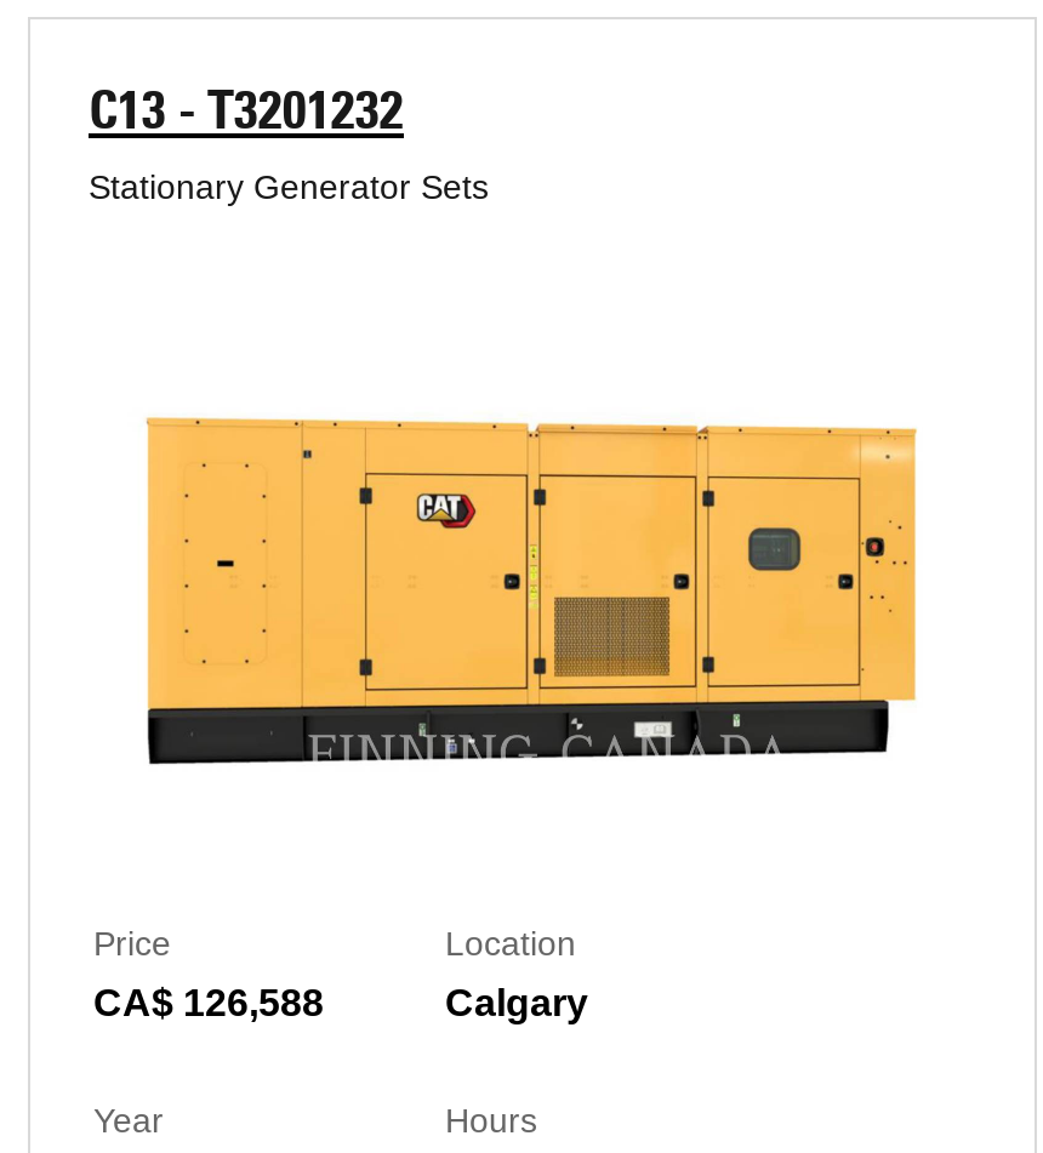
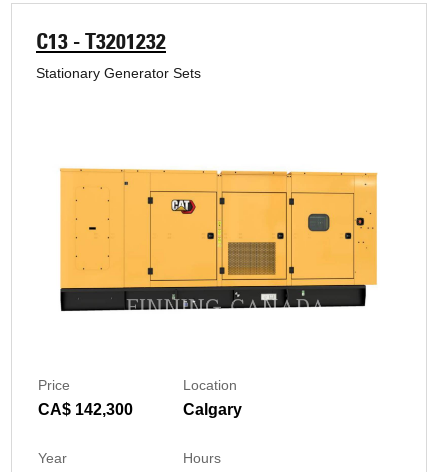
[93,983,324,1024] CA$ 126,588 -> [38,401,133,418] CA$ 142,300

